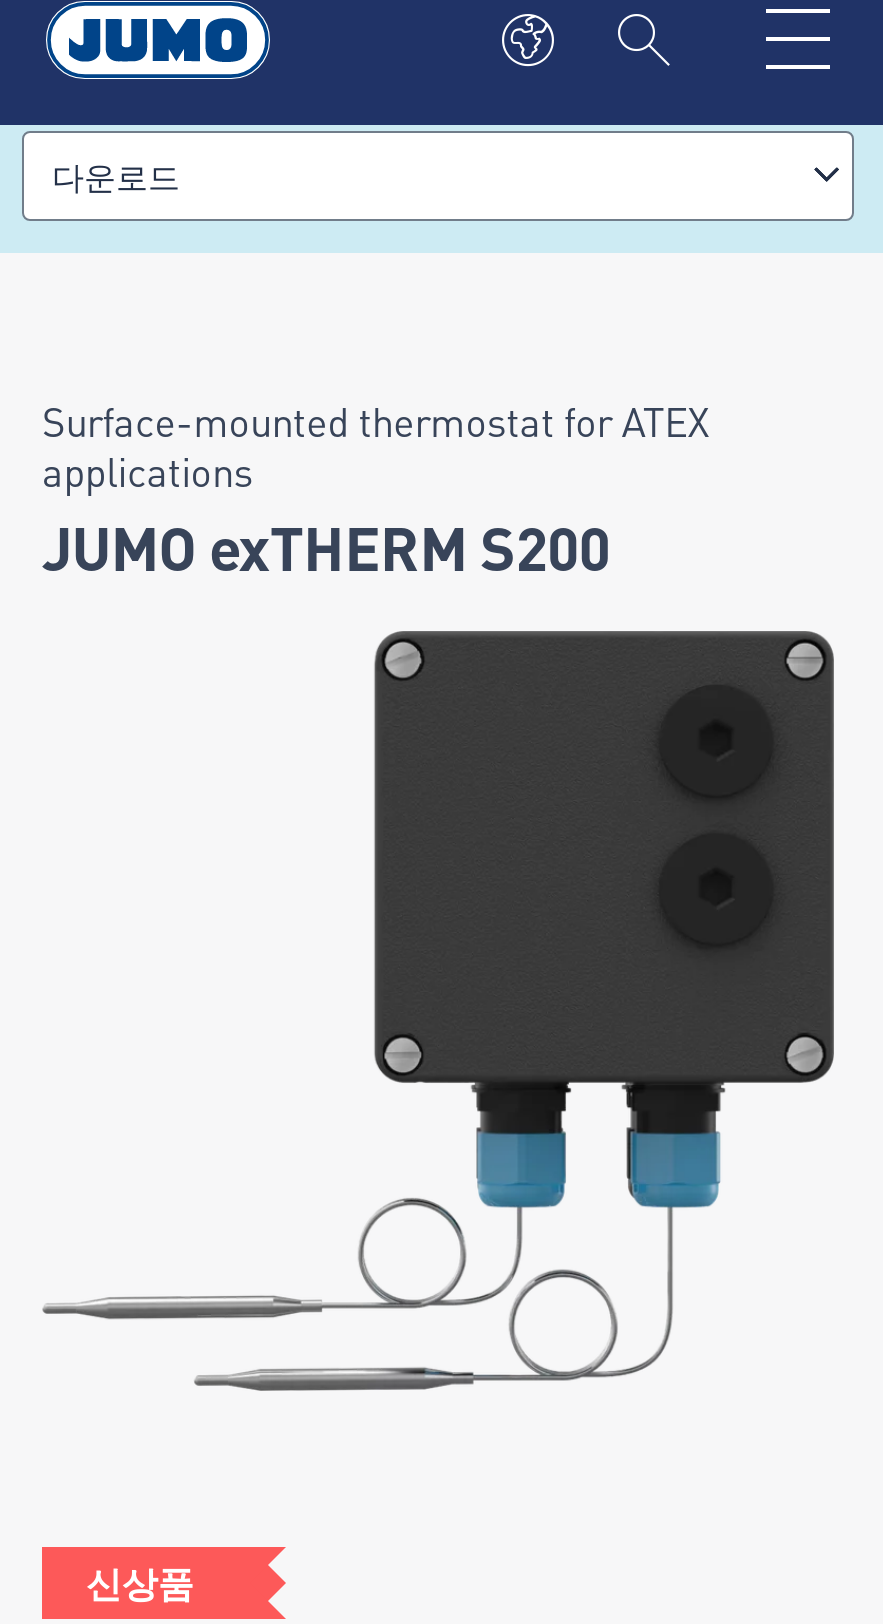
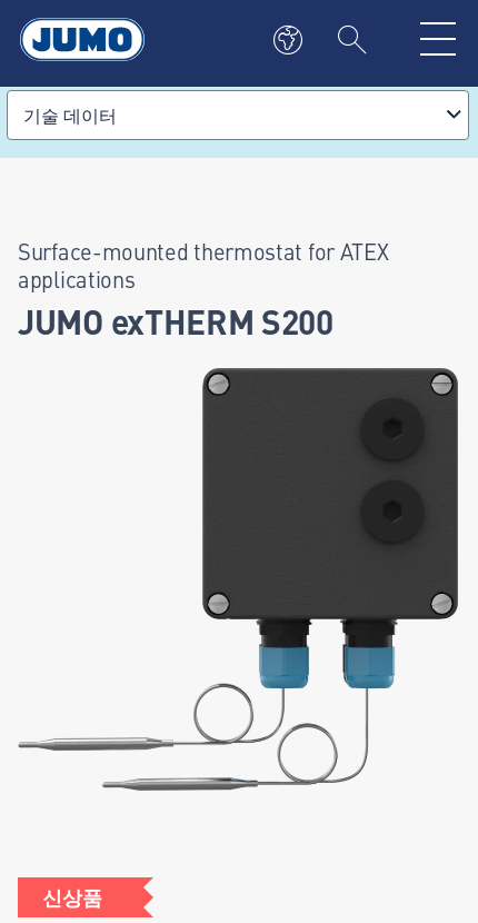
[52,153,180,197] 다운로드 -> [23,102,117,127] 기술 데이터

